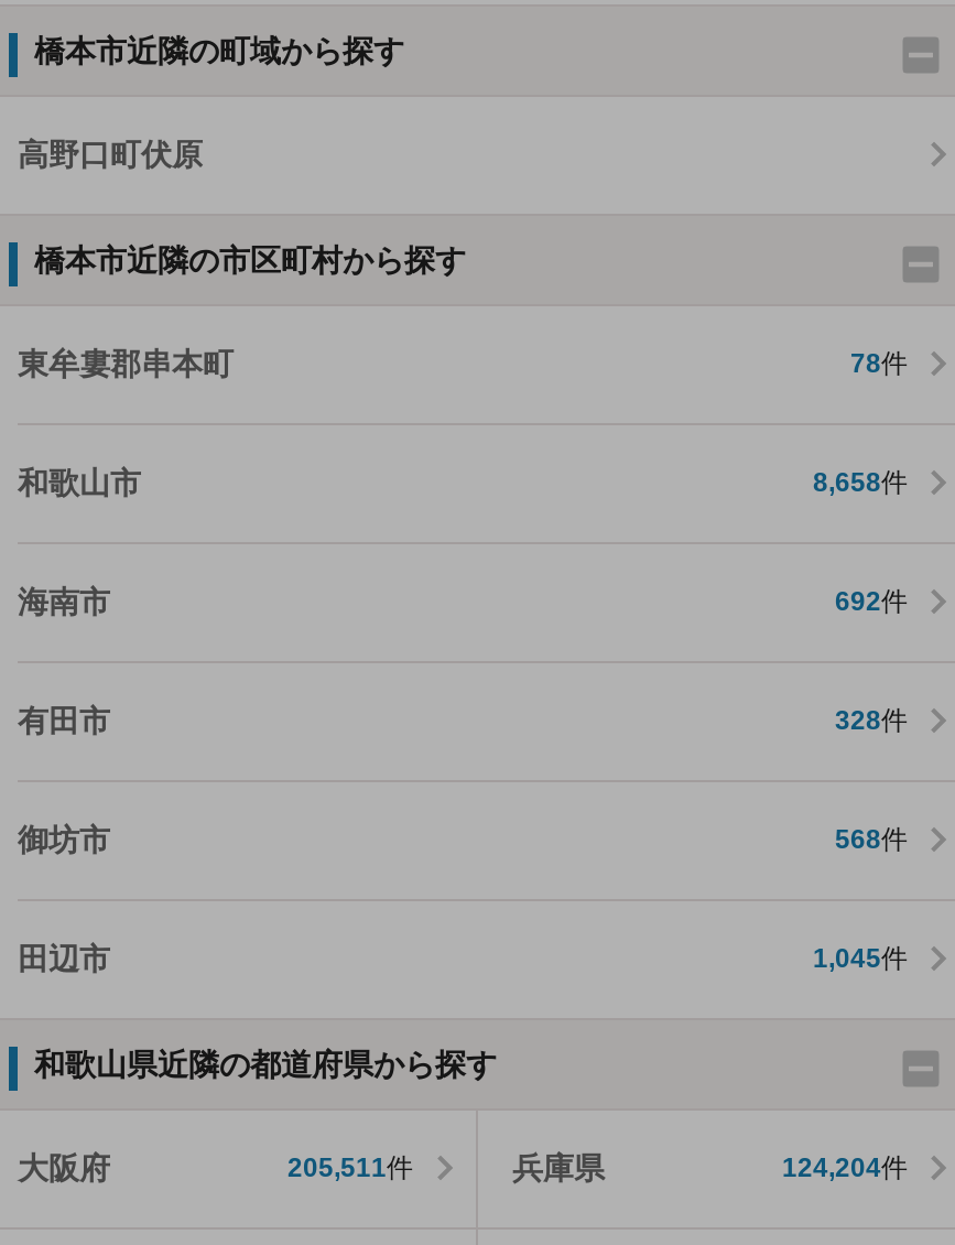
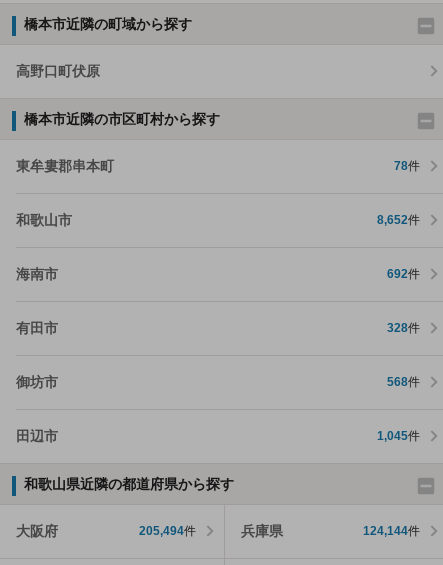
[813,468,908,498] 8,658件 -> [377,213,420,227] 8,652件
[287,1153,413,1184] 205,511件 -> [138,524,195,538] 205,494件
[782,1153,908,1184] 124,204件 -> [363,524,420,538] 124,144件

